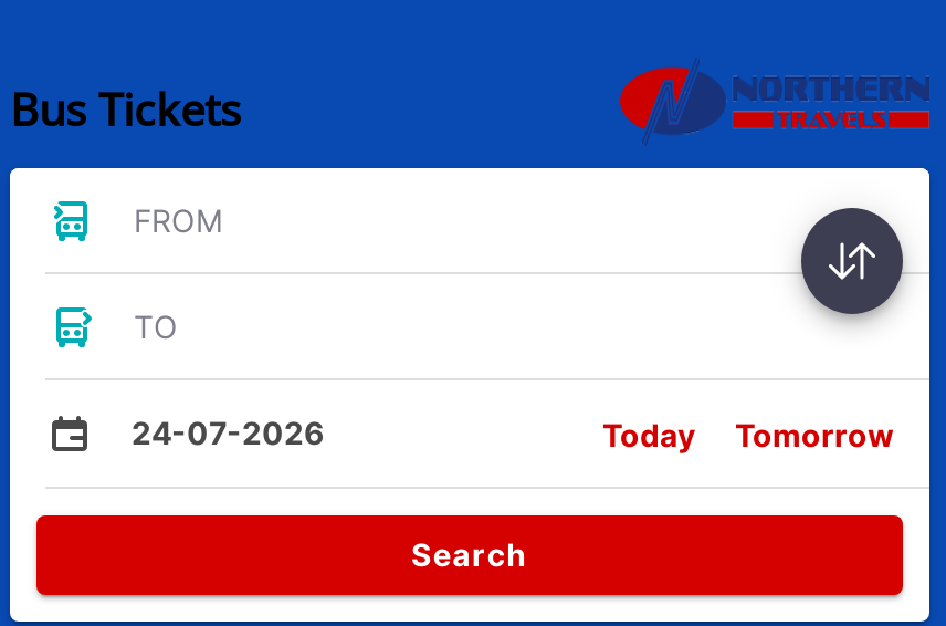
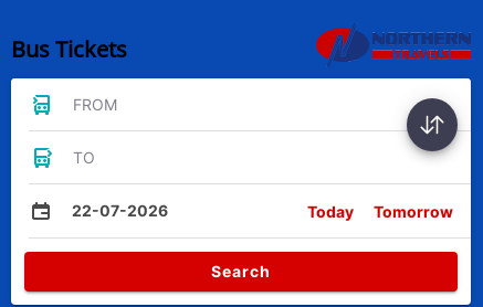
[132,414,324,451] 24-07-2026 -> [72,201,168,220] 22-07-2026

